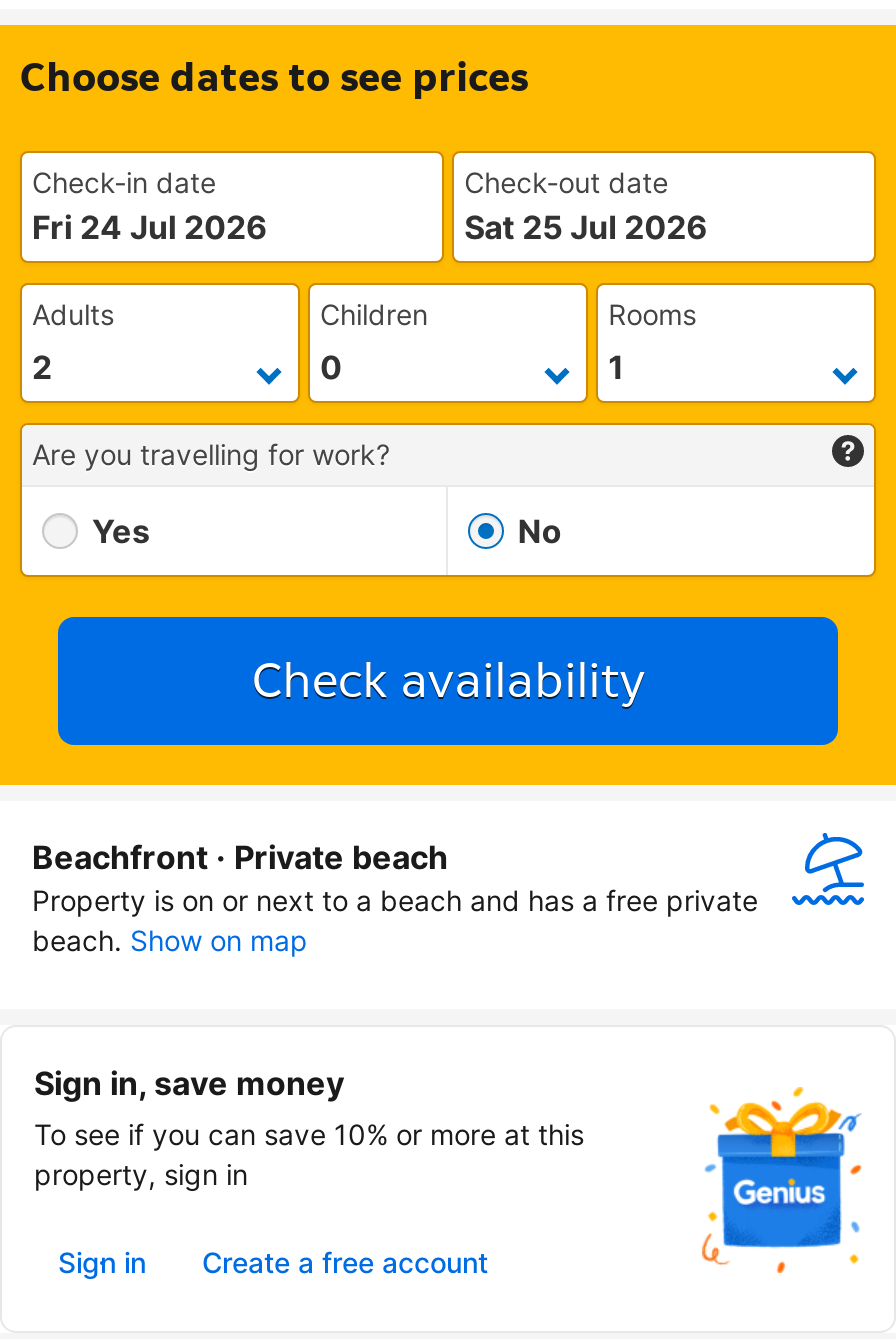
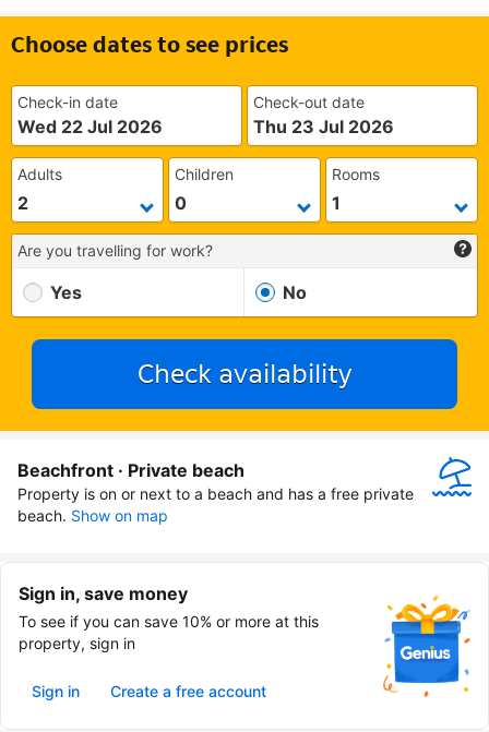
[32,207,268,247] Fri 24 Jul 2026 -> [17,116,163,137] Wed 22 Jul 2026
[464,207,708,247] Sat 25 Jul 2026 -> [253,116,394,137] Thu 23 Jul 2026

